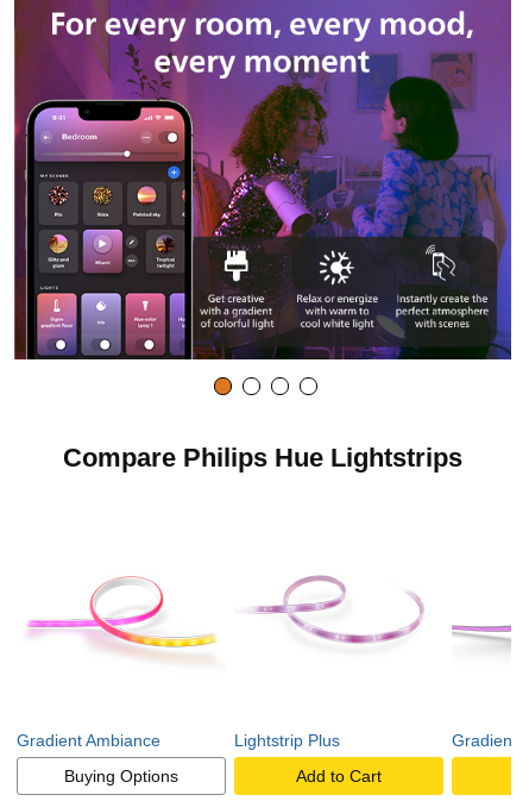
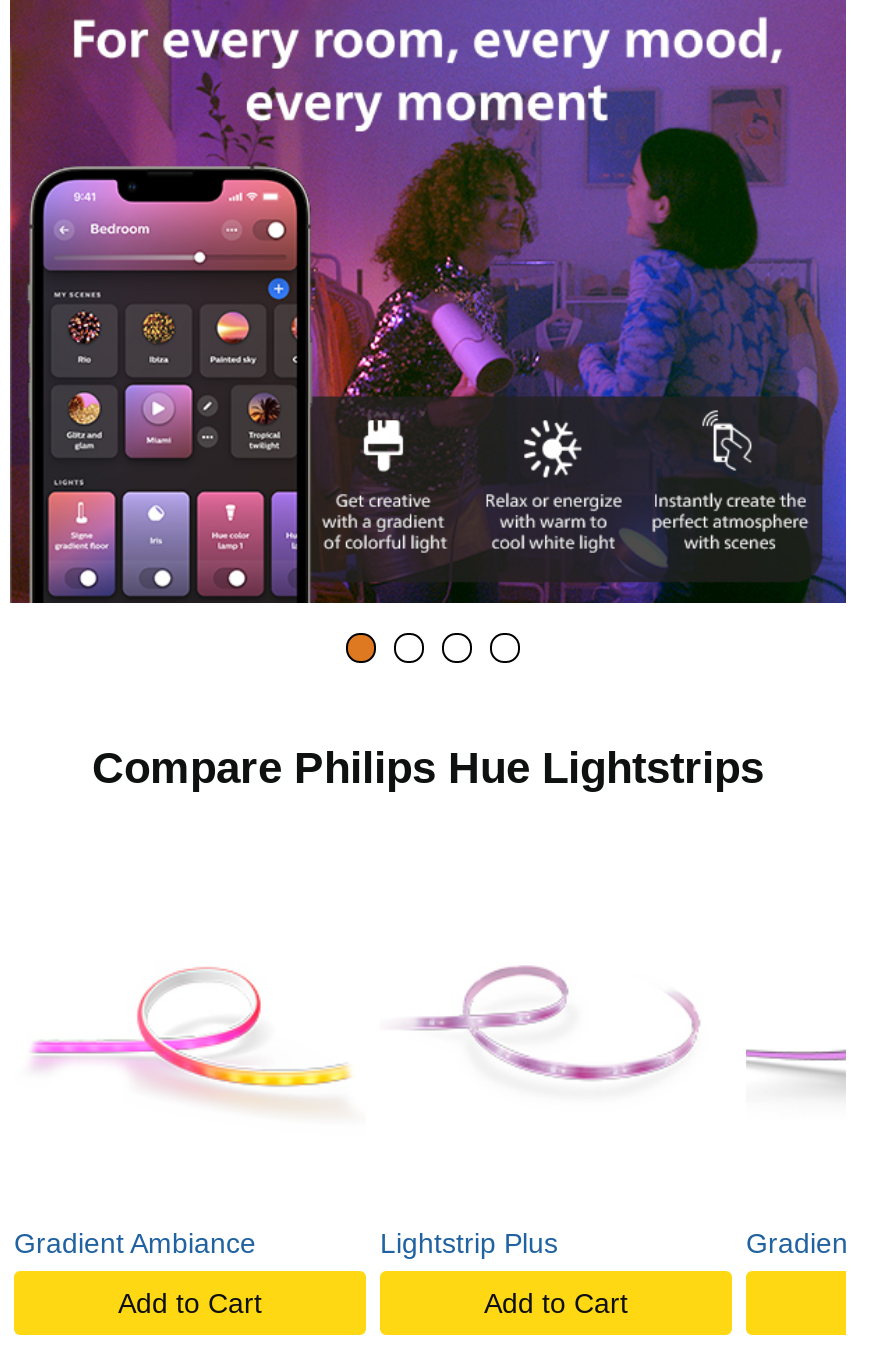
[64,767,178,786] Buying Options -> [118,1288,262,1320] Add to Cart

